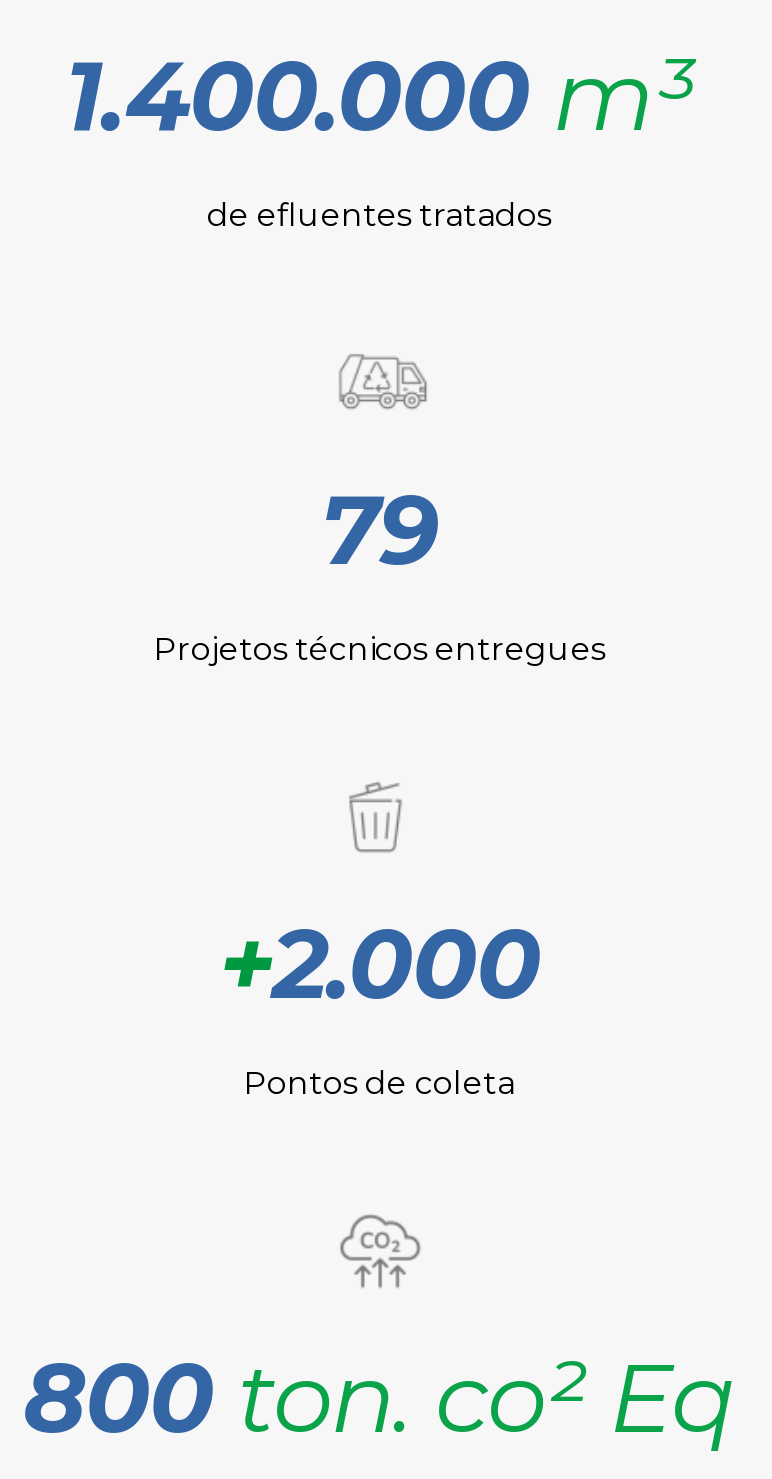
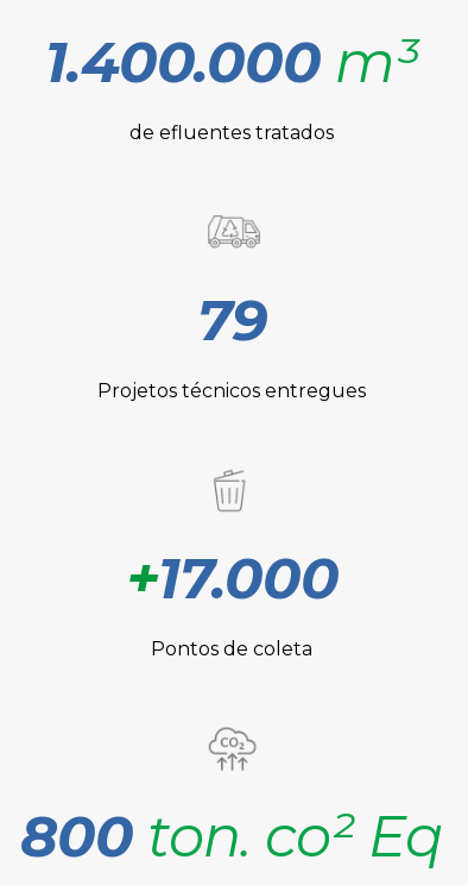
[218,907,540,1023] +2.000 -> [125,544,338,613] +17.000

